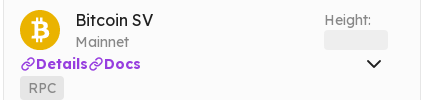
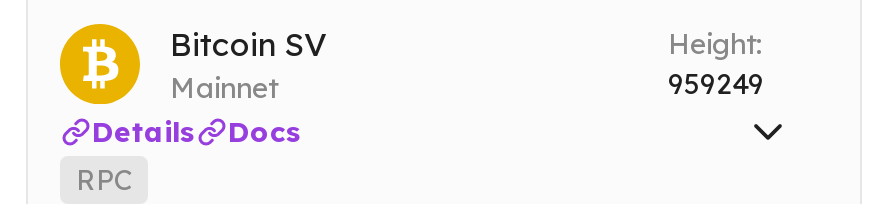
none -> [668,66,764,102] 959249

